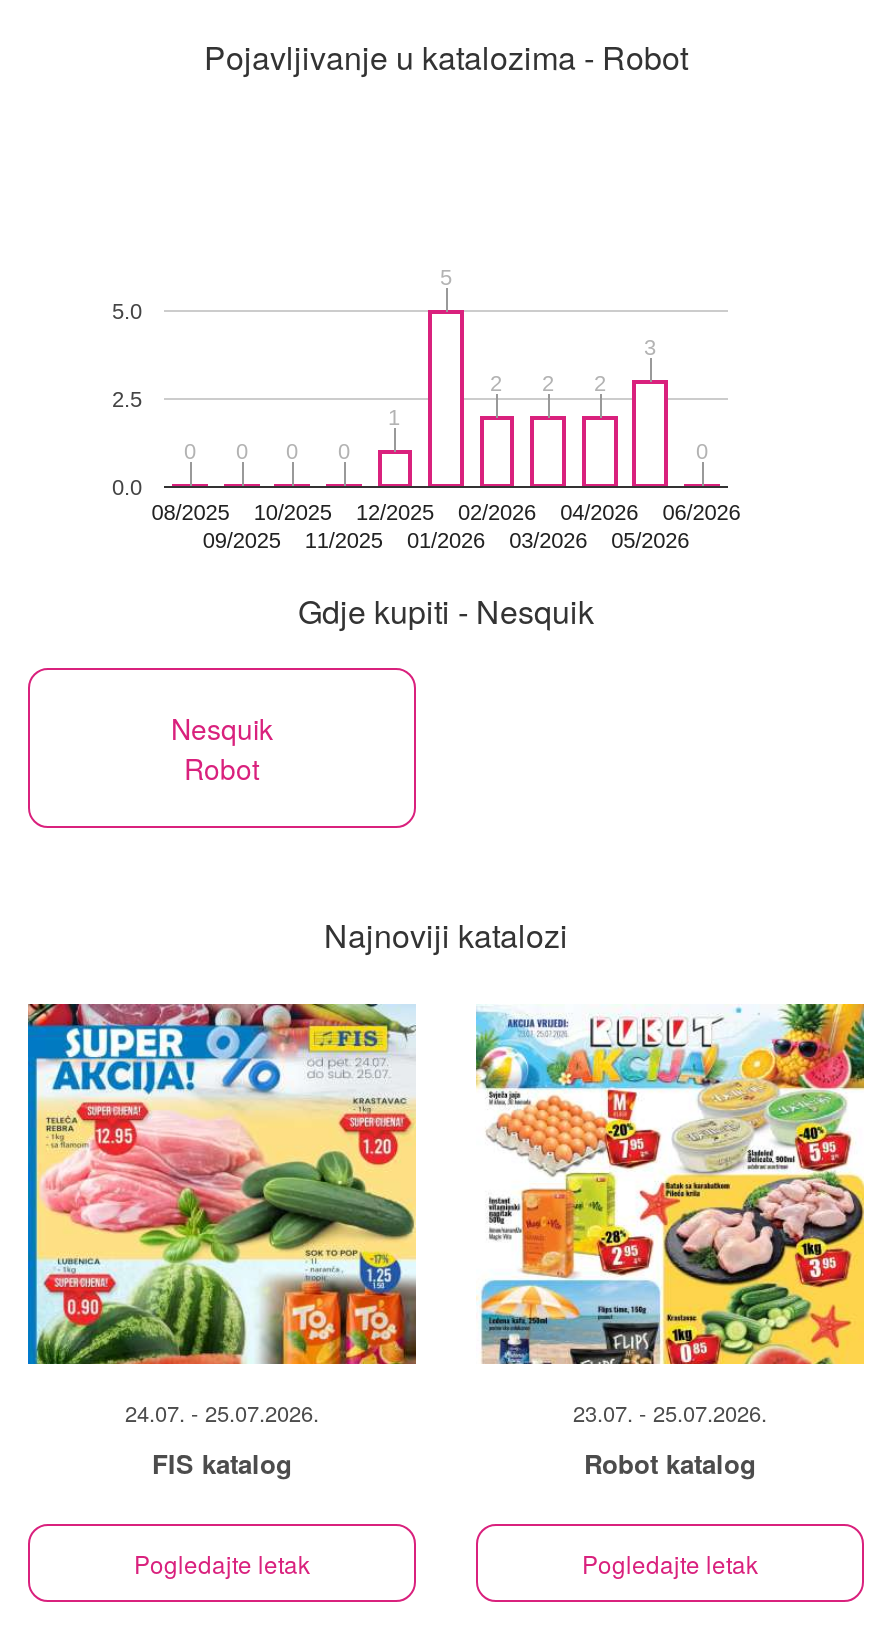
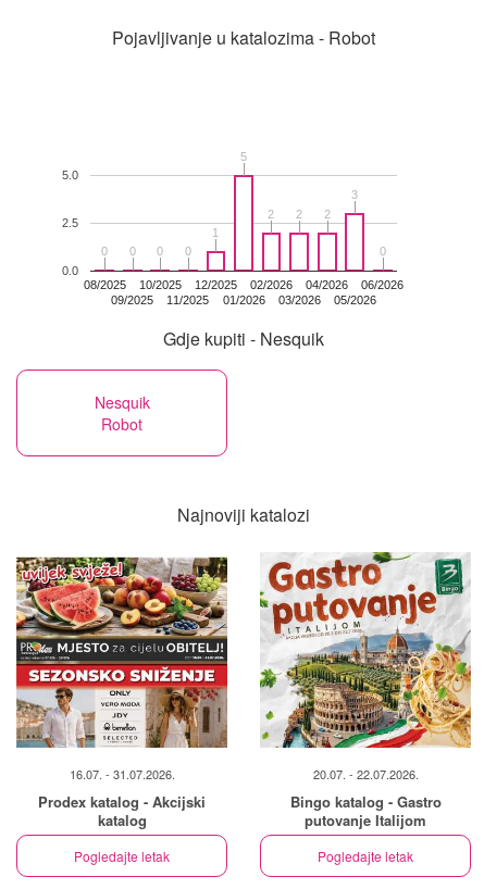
[26,1002,416,1427] [image] | 24.07. - 25.07.2026. -> [15,552,228,782] [image] | 16.07. - 31.07.2026.
[474,1002,866,1427] [image] | 23.07. - 25.07.2026. -> [259,551,472,782] [image] | 20.07. - 22.07.2026.
[152,1445,292,1483] FIS katalog -> [38,792,206,831] Prodex katalog - Akcijski | katalog
[584,1445,756,1483] Robot katalog -> [290,792,441,831] Bingo katalog - Gastro | putovanje Italijom

